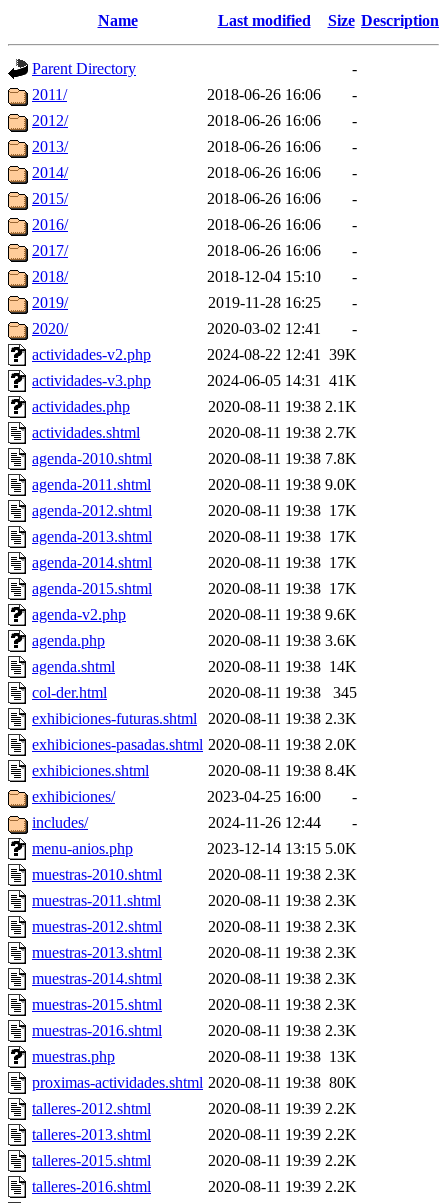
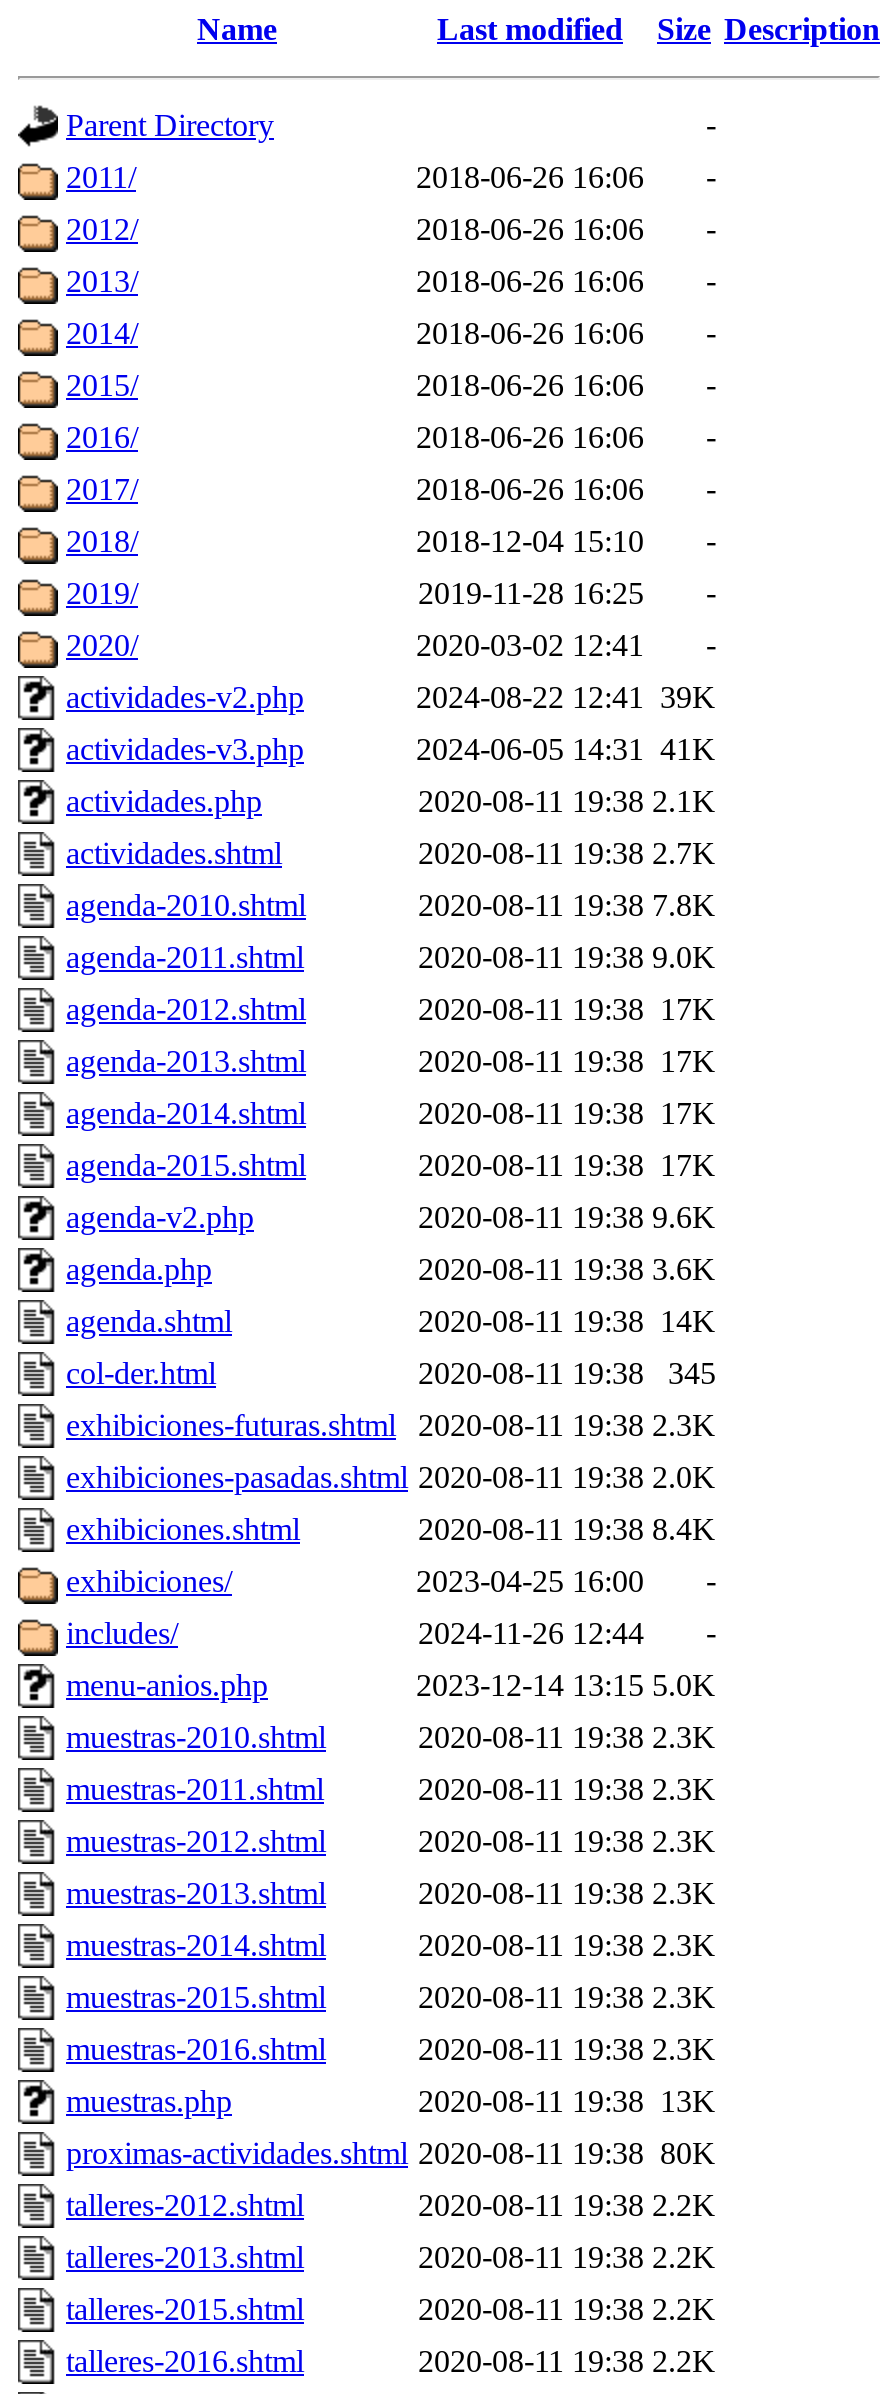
[208,1100,357,1117] 2020-08-11 19:39 2.2K -> [418,2189,716,2223] 2020-08-11 19:38 2.2K
[208,1126,357,1143] 2020-08-11 19:39 2.2K -> [418,2241,716,2275] 2020-08-11 19:38 2.2K
[208,1152,357,1169] 2020-08-11 19:39 2.2K -> [418,2293,716,2327] 2020-08-11 19:38 2.2K
[208,1178,357,1195] 2020-08-11 19:39 2.2K -> [418,2345,716,2379] 2020-08-11 19:38 2.2K

